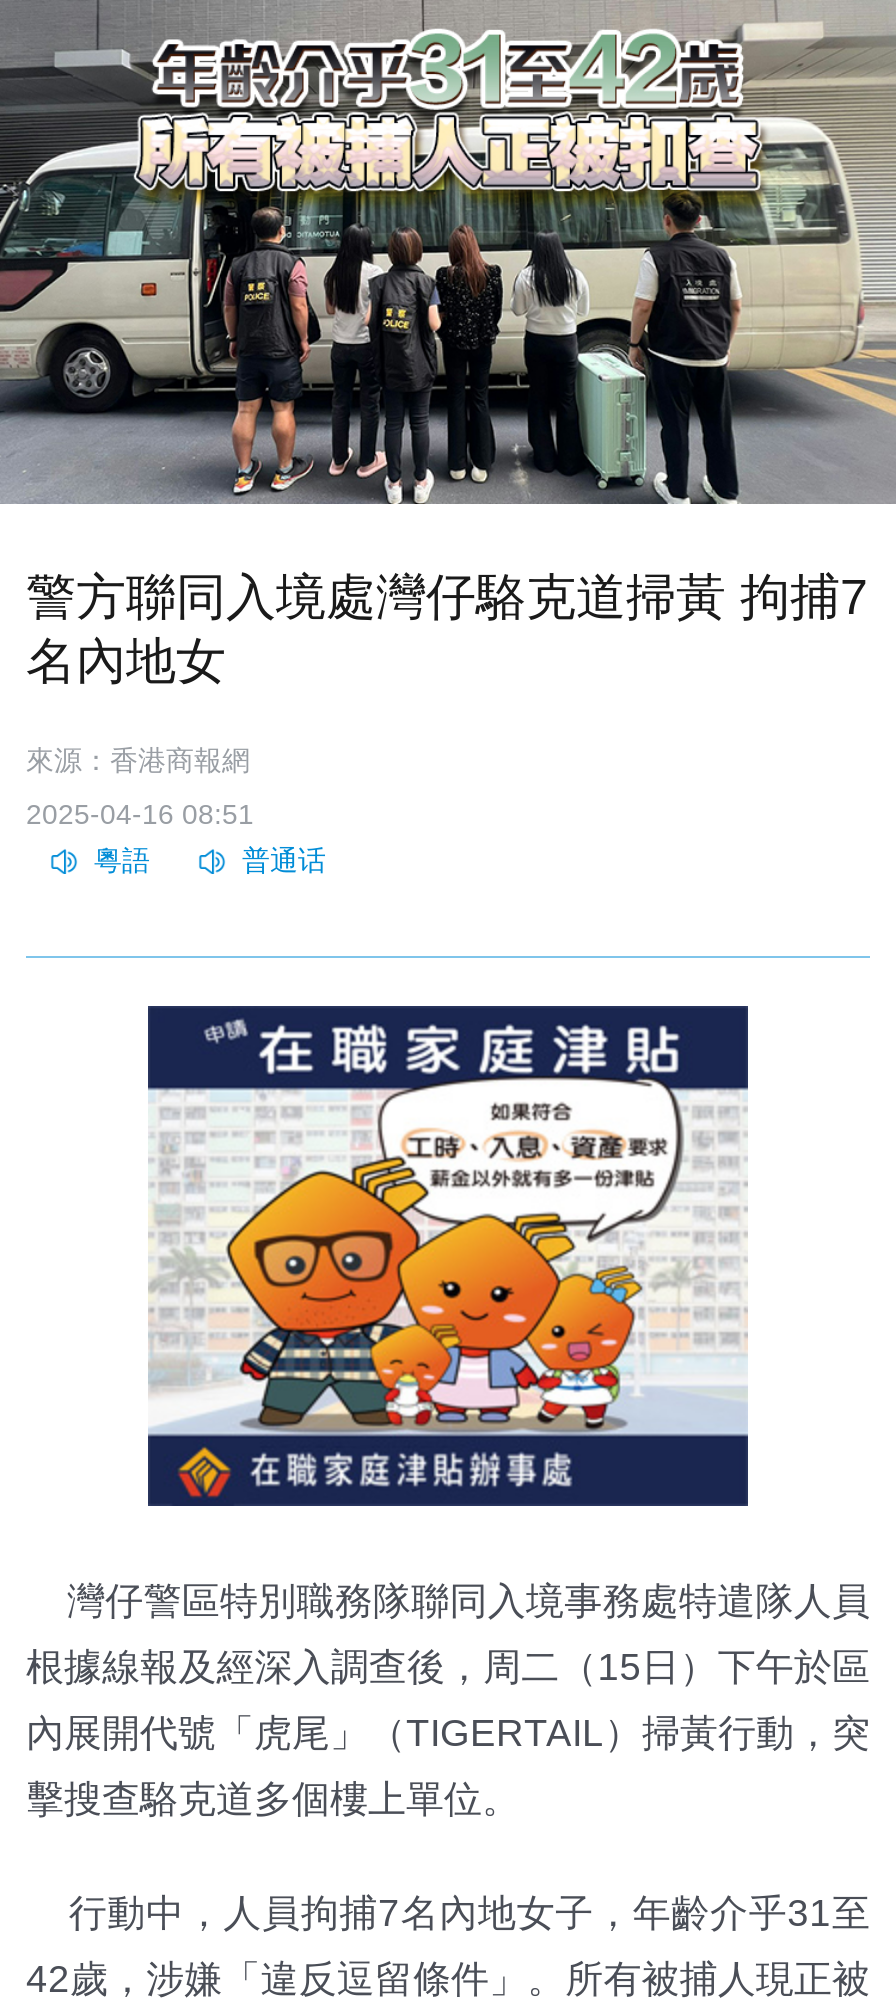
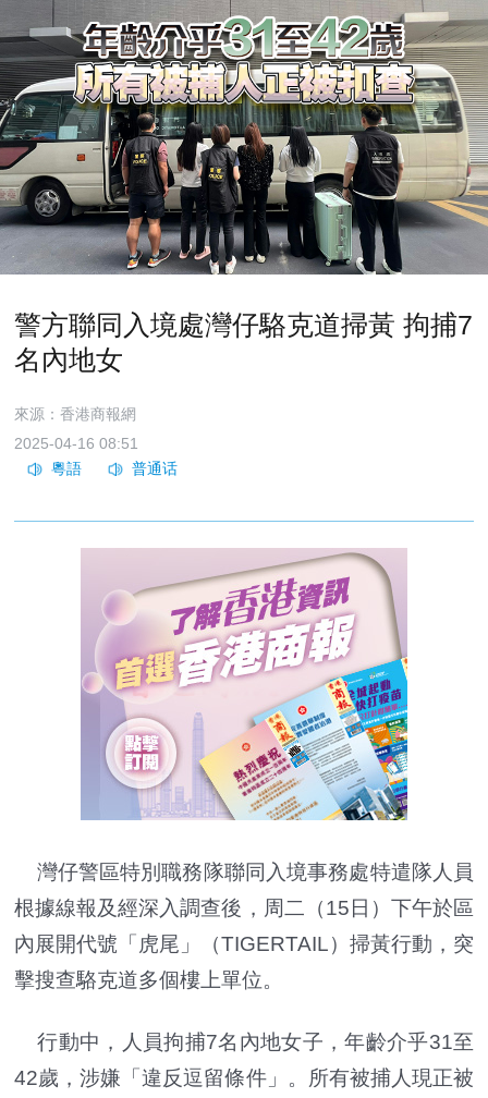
[146,1004,750,1508] [image] -> [81,548,408,821] [image]

